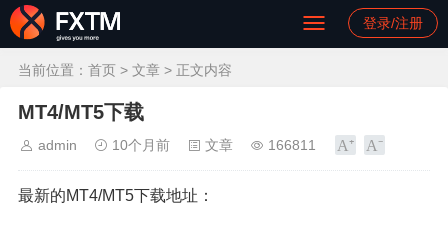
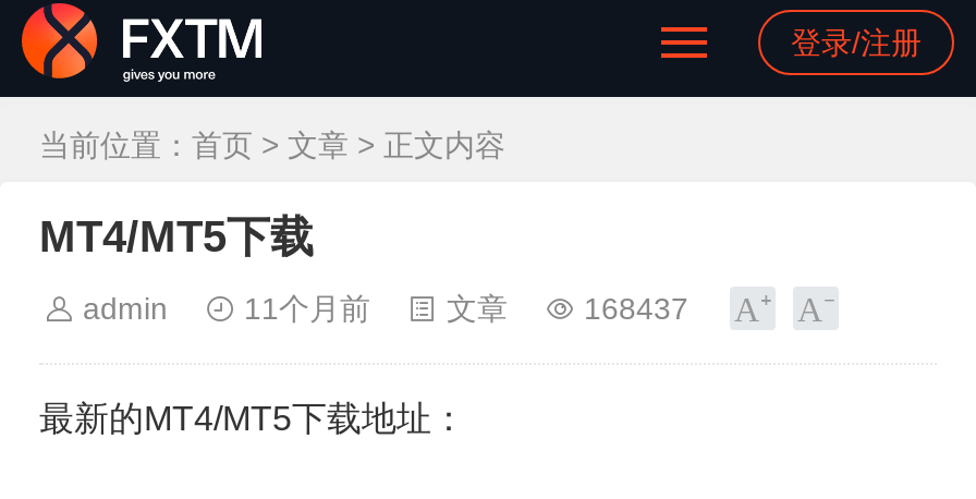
[112,137,170,153] 10个月前 -> [244,291,370,326] 11个月前
[268,137,316,153] 166811 -> [584,291,688,326] 168437

